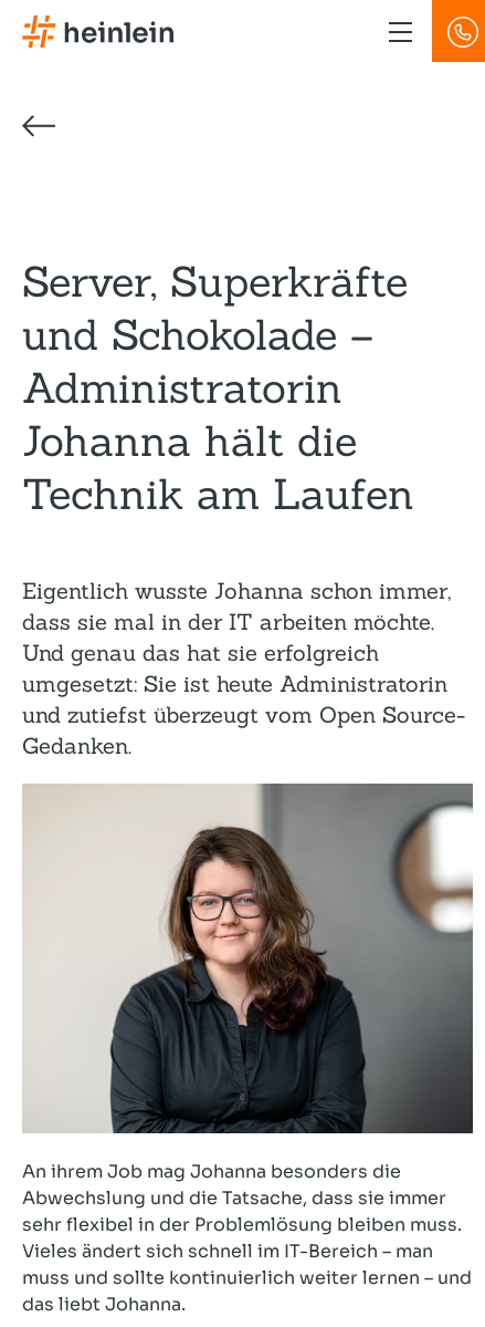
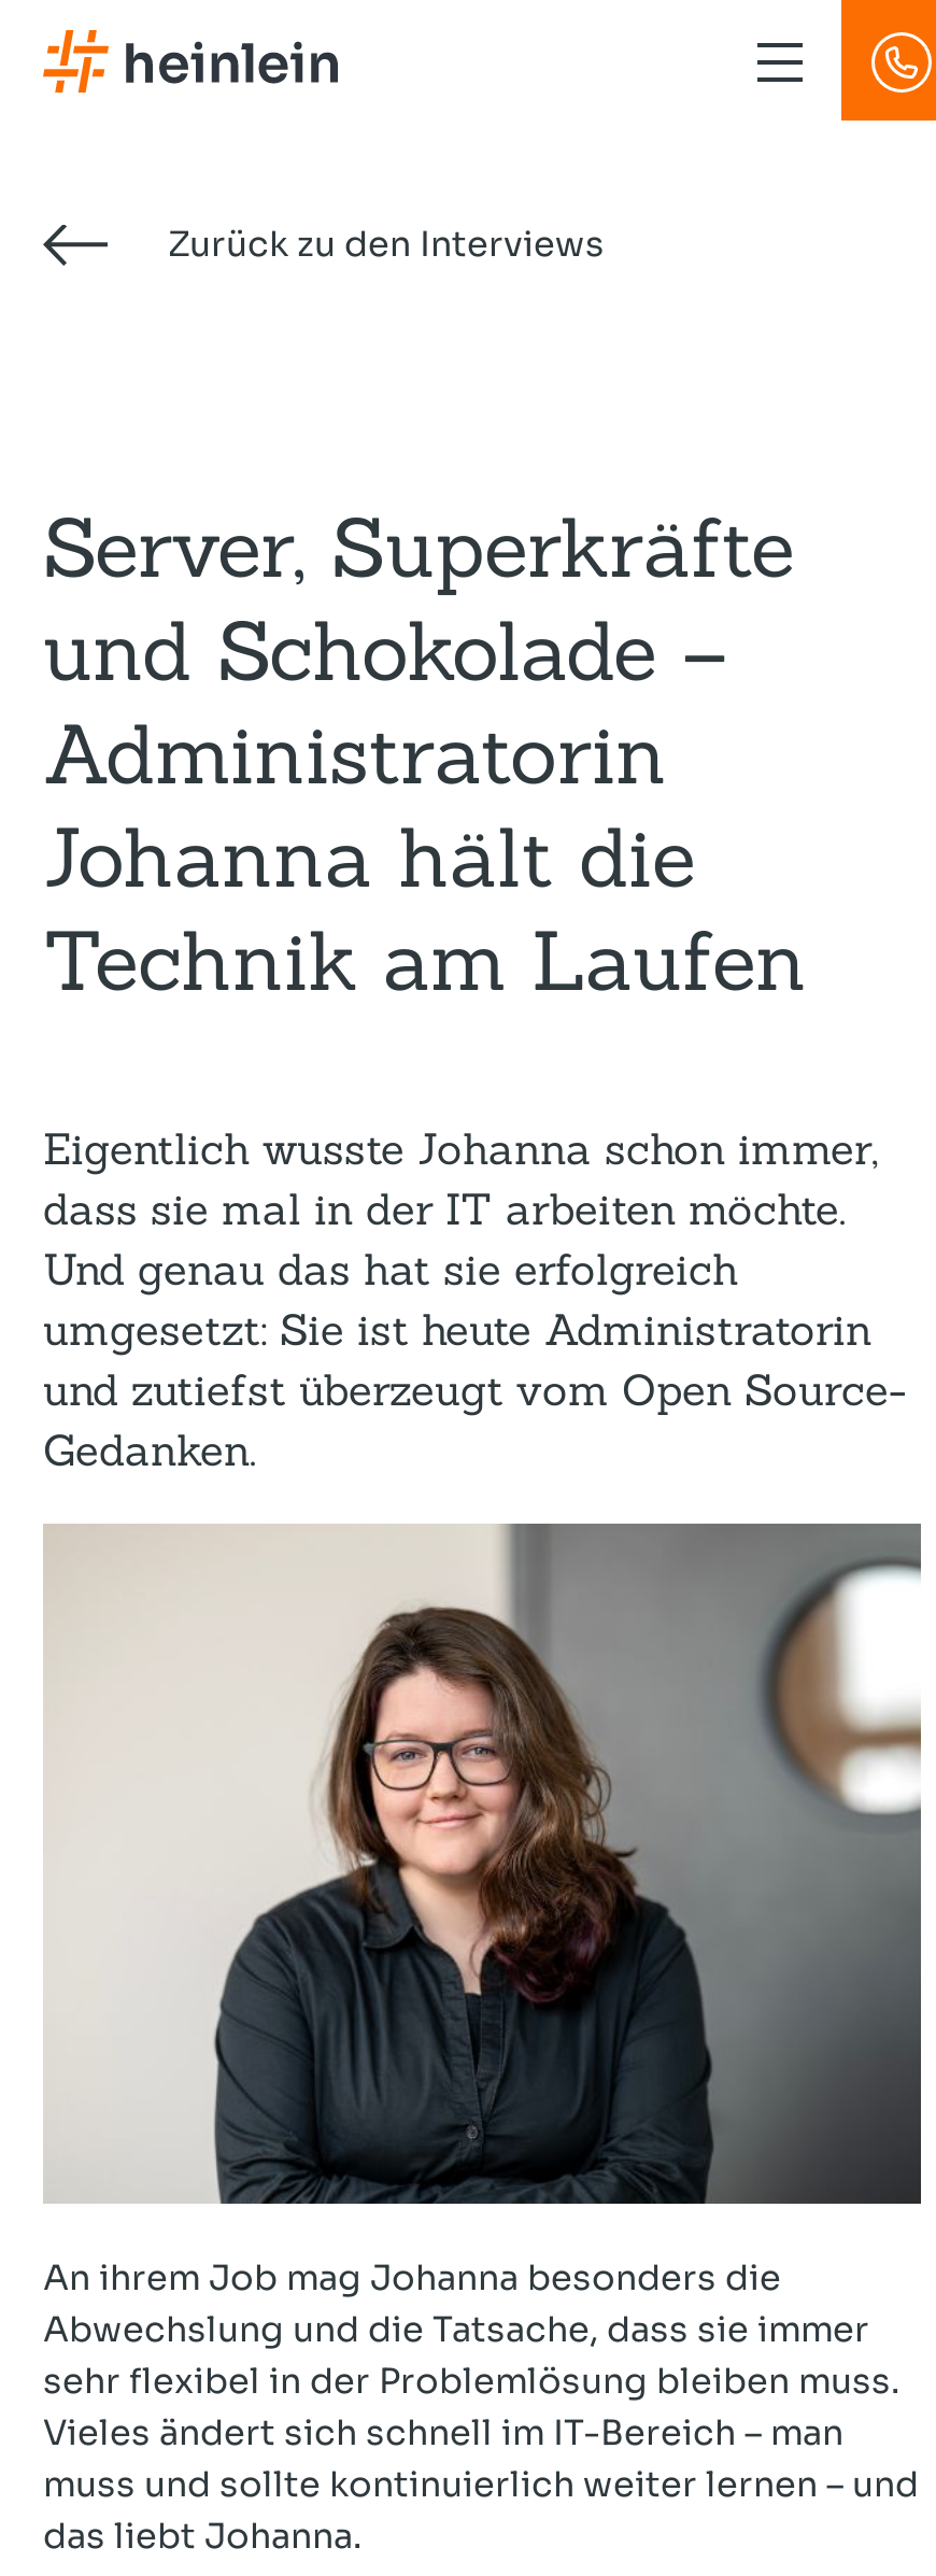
none -> [159,222,605,267] Zurück zu den Interviews

